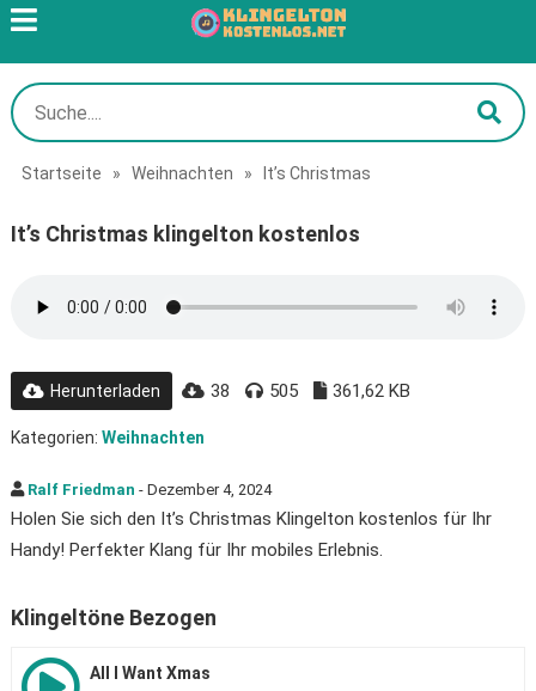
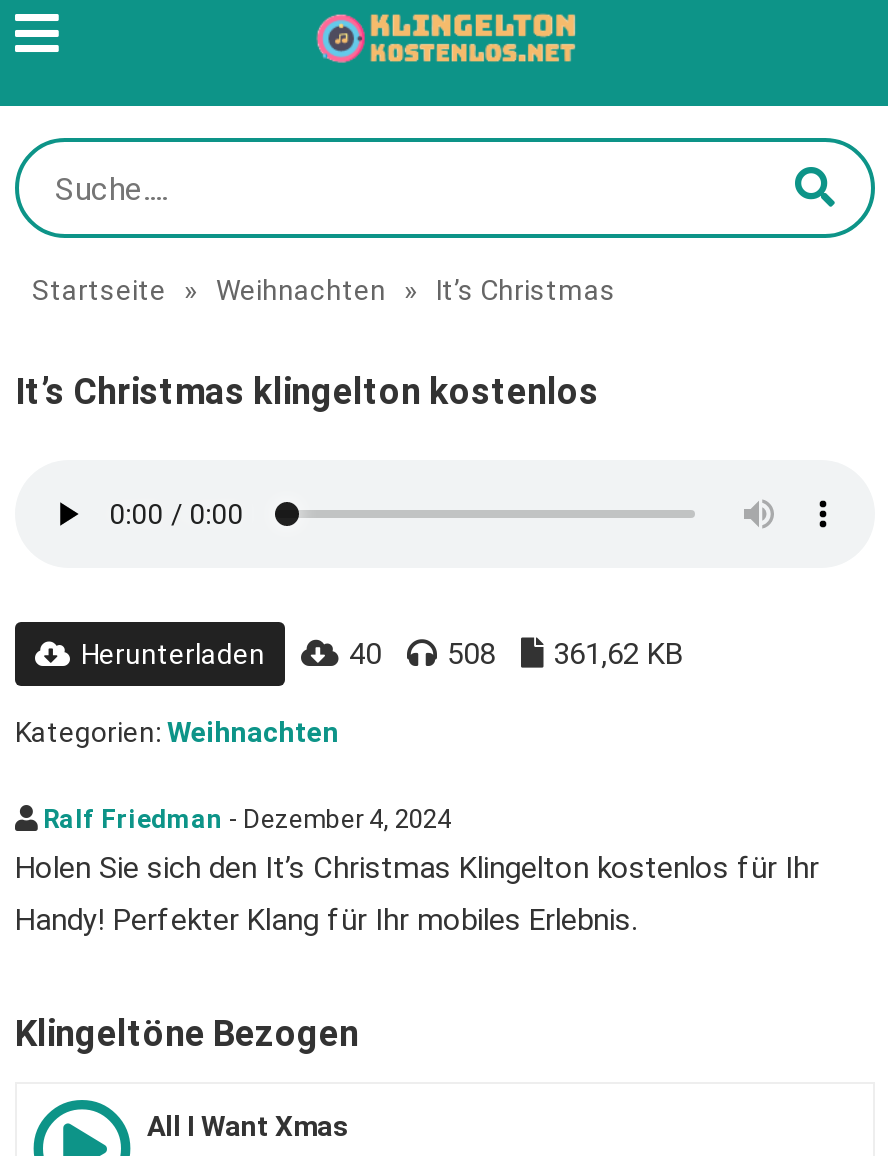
[211,380,230,402] 38 -> [349,636,381,672] 40
[269,380,298,402] 505 -> [447,636,495,672] 508

